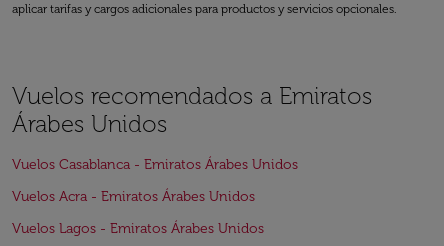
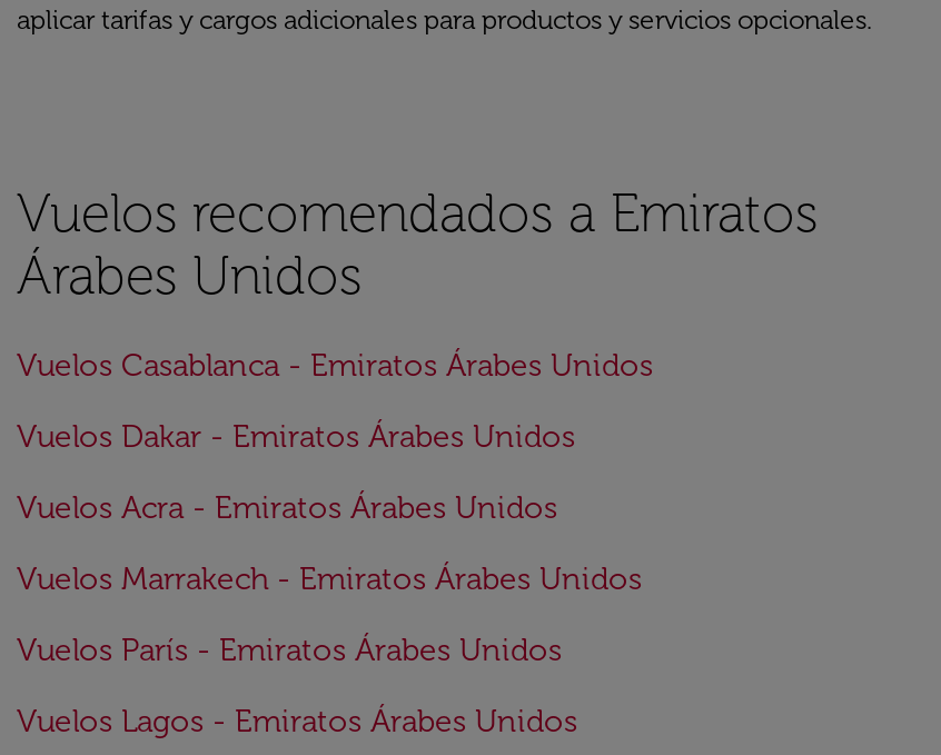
none -> [17,418,575,456] Vuelos Dakar - Emiratos Árabes Unidos
none -> [17,560,642,669] Vuelos Marrakech - Emiratos Árabes Unidos | Vuelos París - Emiratos Árabes Unidos

